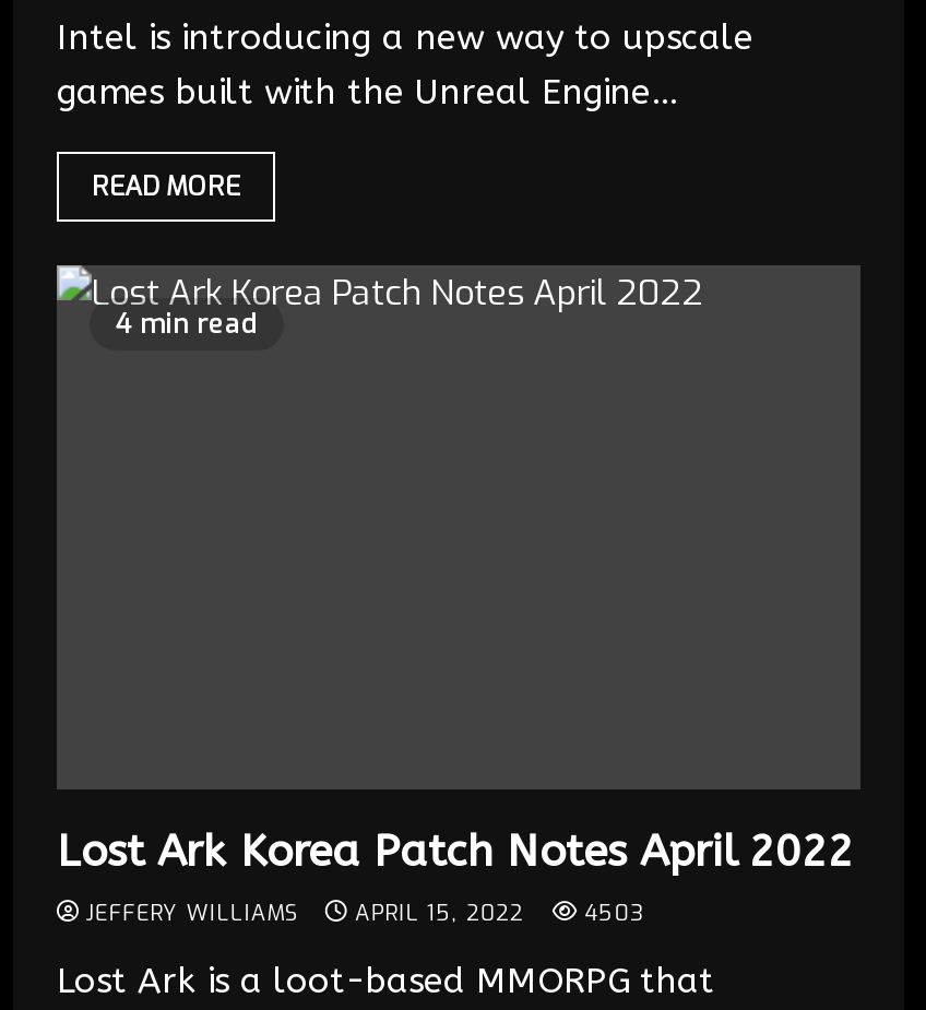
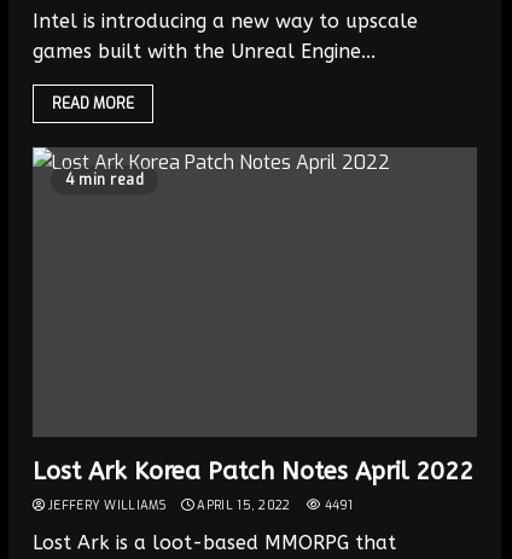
[584,899,644,927] 4503 -> [324,497,354,513] 4491

